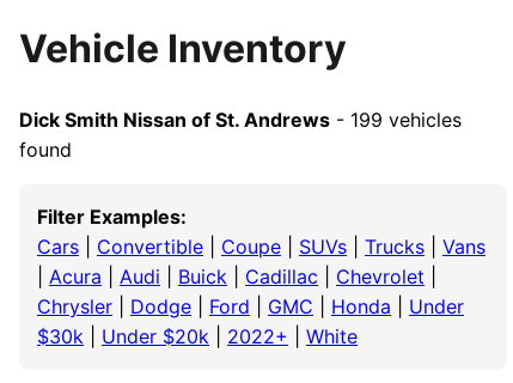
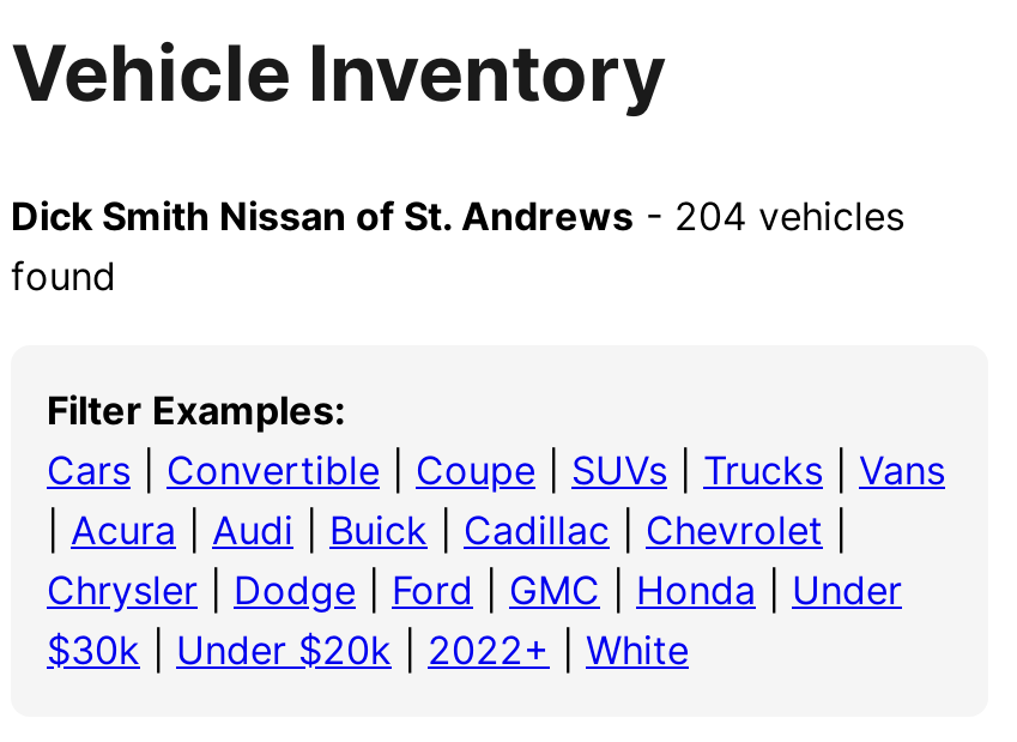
[19,108,462,132] Dick Smith Nissan of St. Andrews - 199 vehicles -> [11,192,904,240] Dick Smith Nissan of St. Andrews - 204 vehicles

